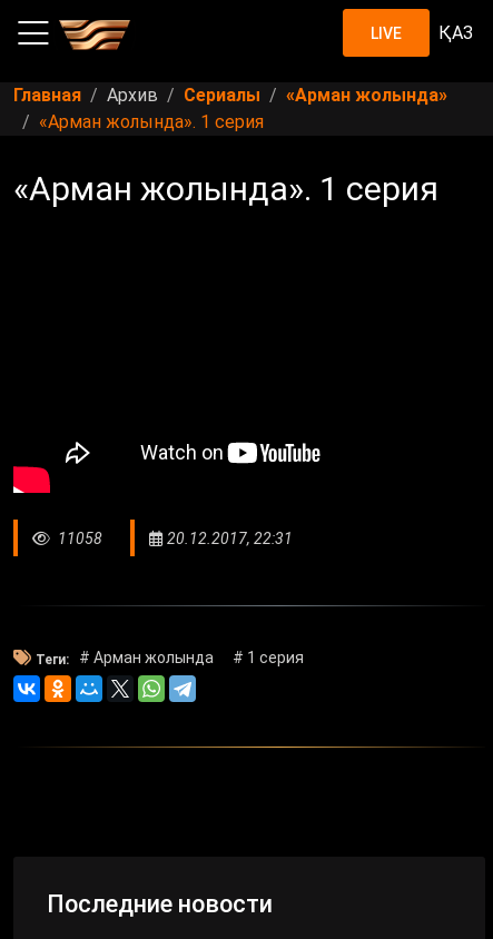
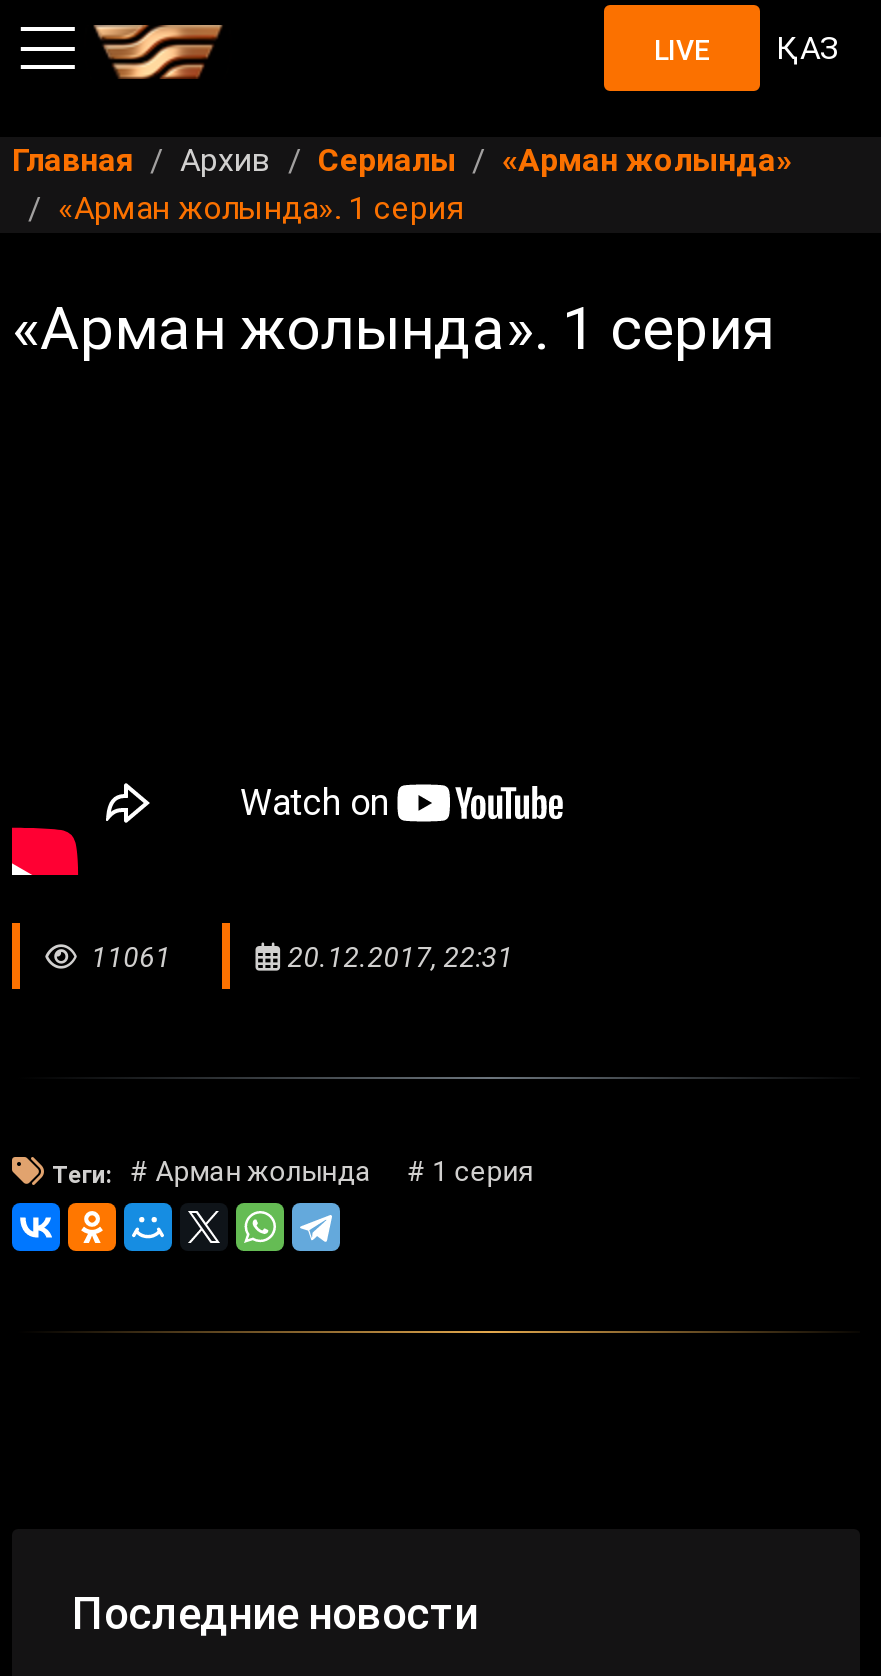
[54,529,102,547] 11058 -> [85,940,171,972] 11061

